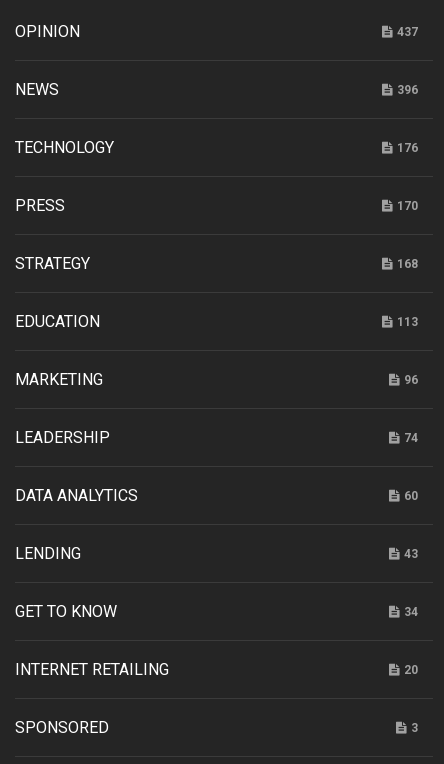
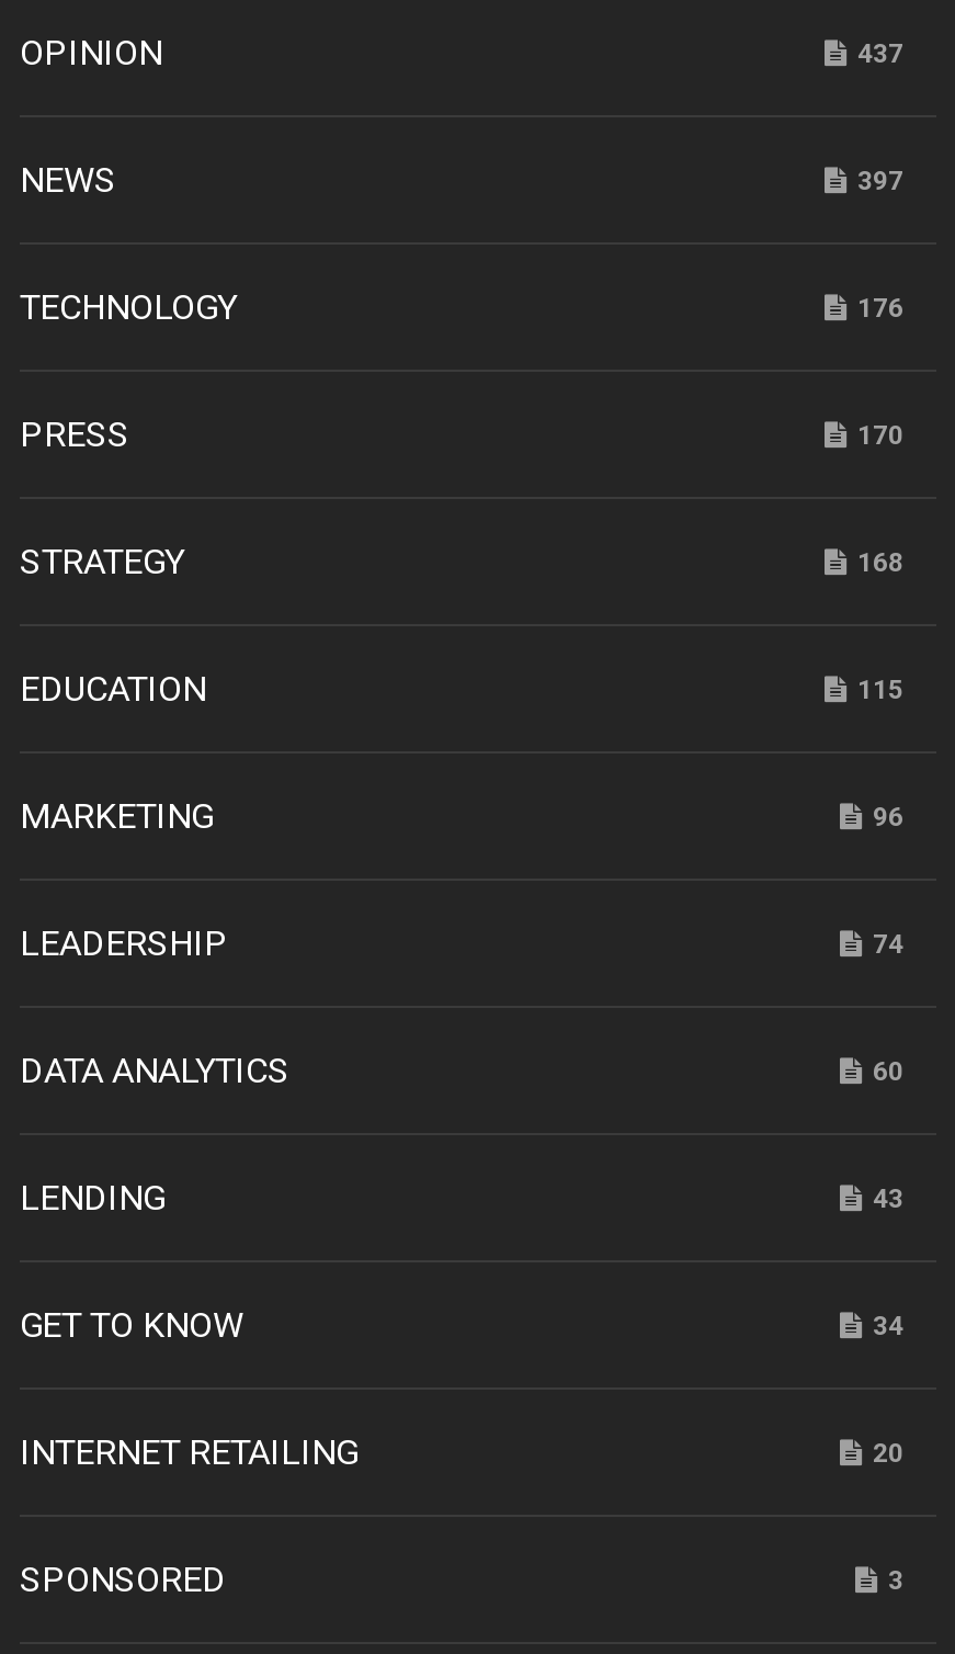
[397,83,418,97] 396 -> [857,166,903,197] 397
[397,315,418,329] 113 -> [857,675,903,706] 115

